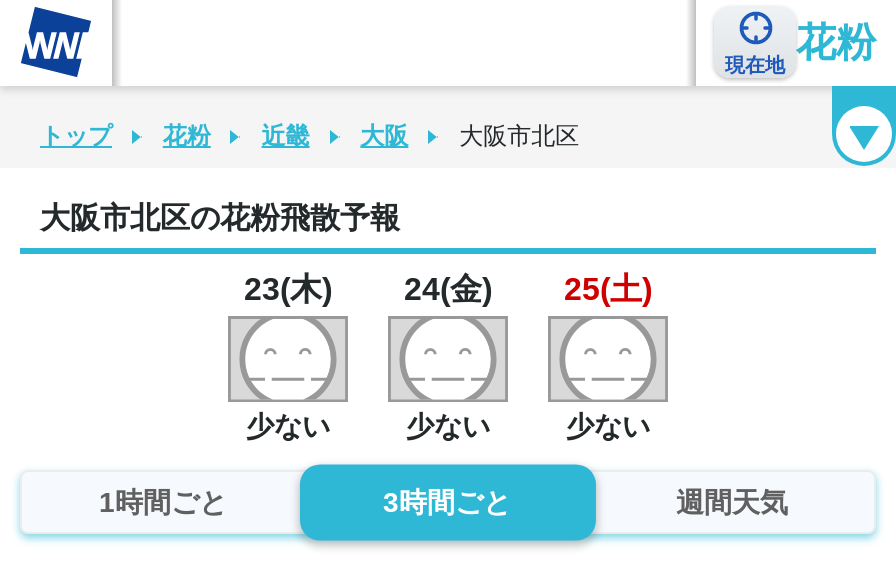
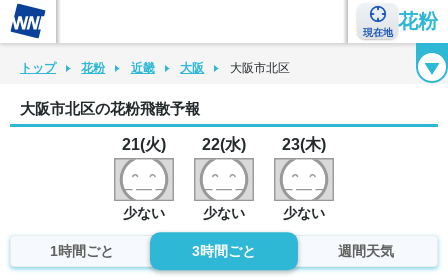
[244,272,332,306] 23(木) -> [122,136,166,153] 21(火)
[404,272,492,306] 24(金) -> [202,136,246,153] 22(水)
[564,272,652,306] 25(土) -> [282,136,326,153] 23(木)

